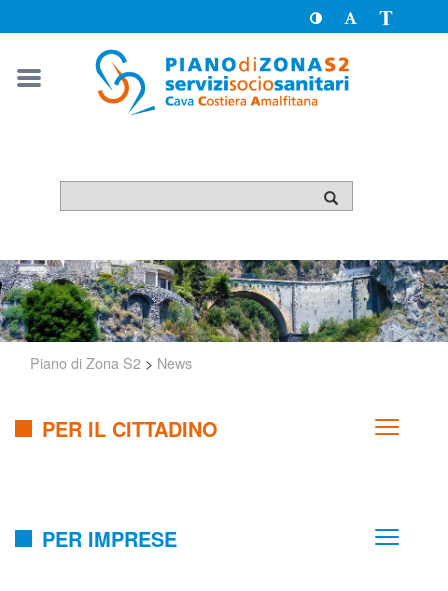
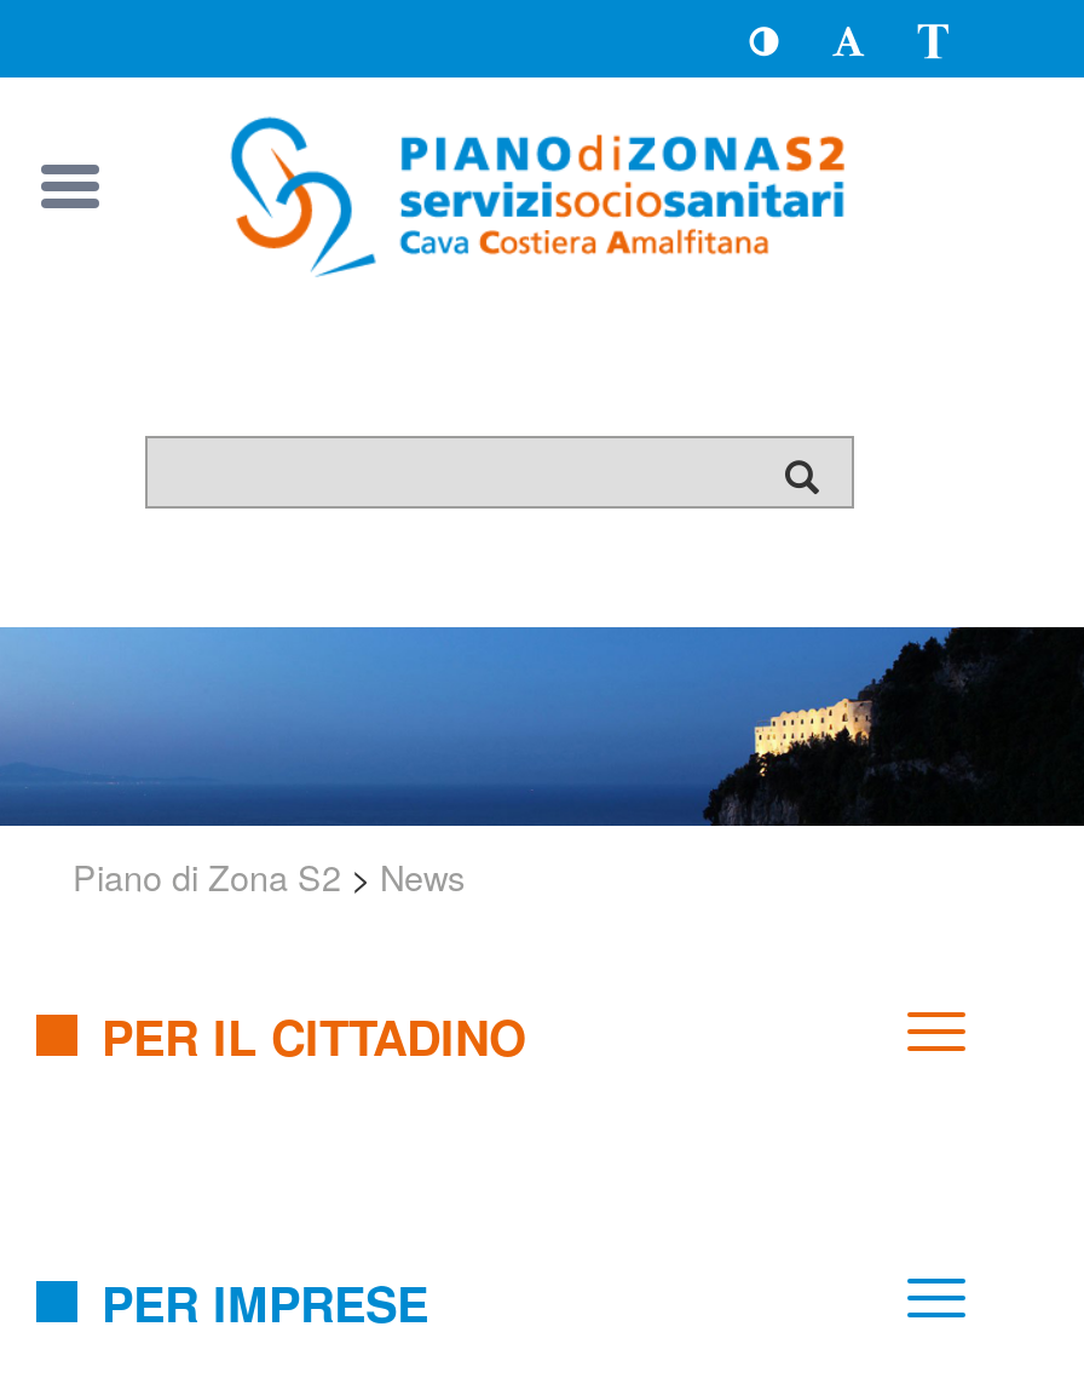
[3,259,445,343] [image] -> [7,625,1077,828] [image]

